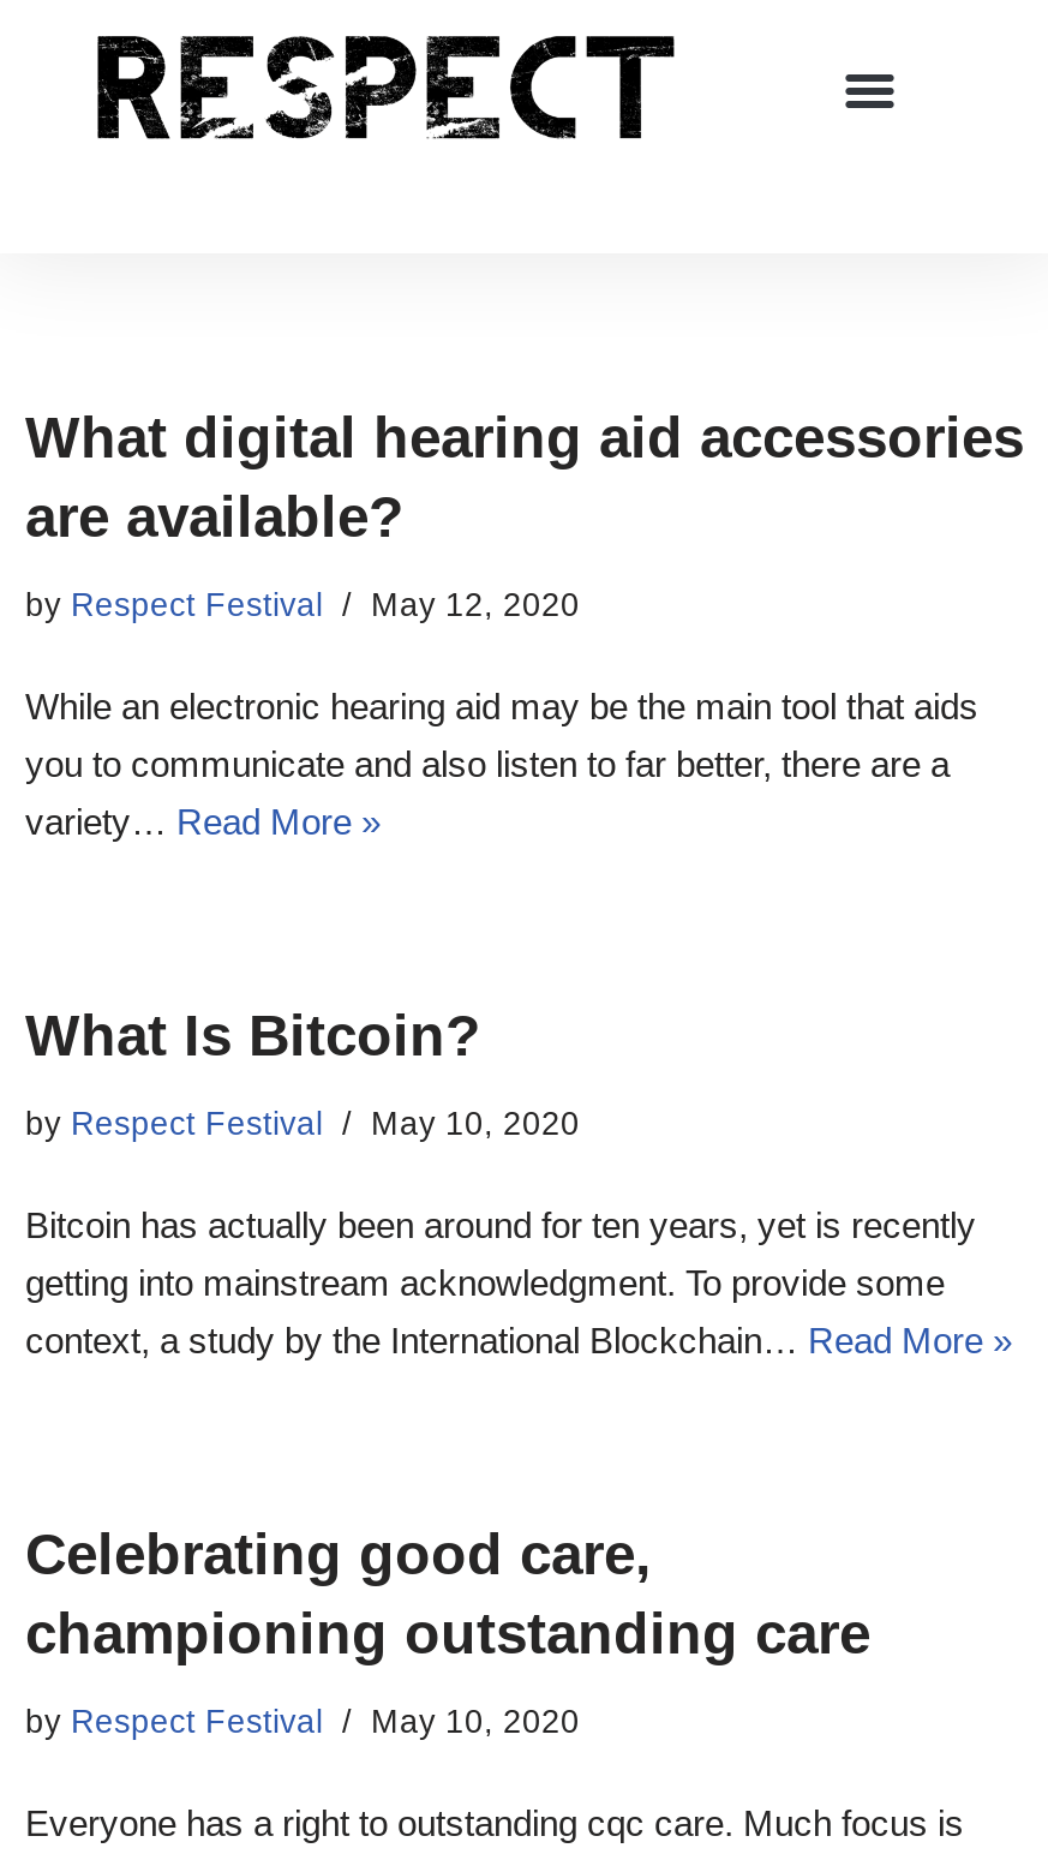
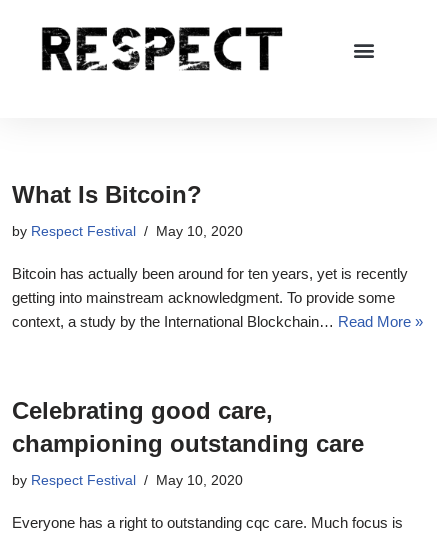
[25,405,1024,842] What digital hearing aid accessories | are available? | by Respect Festival | May 12, 2020 | While an electronic hearing aid may be the main tool that aids | you to communicate and also listen to far better, there are a | variety… Read More » -> none

